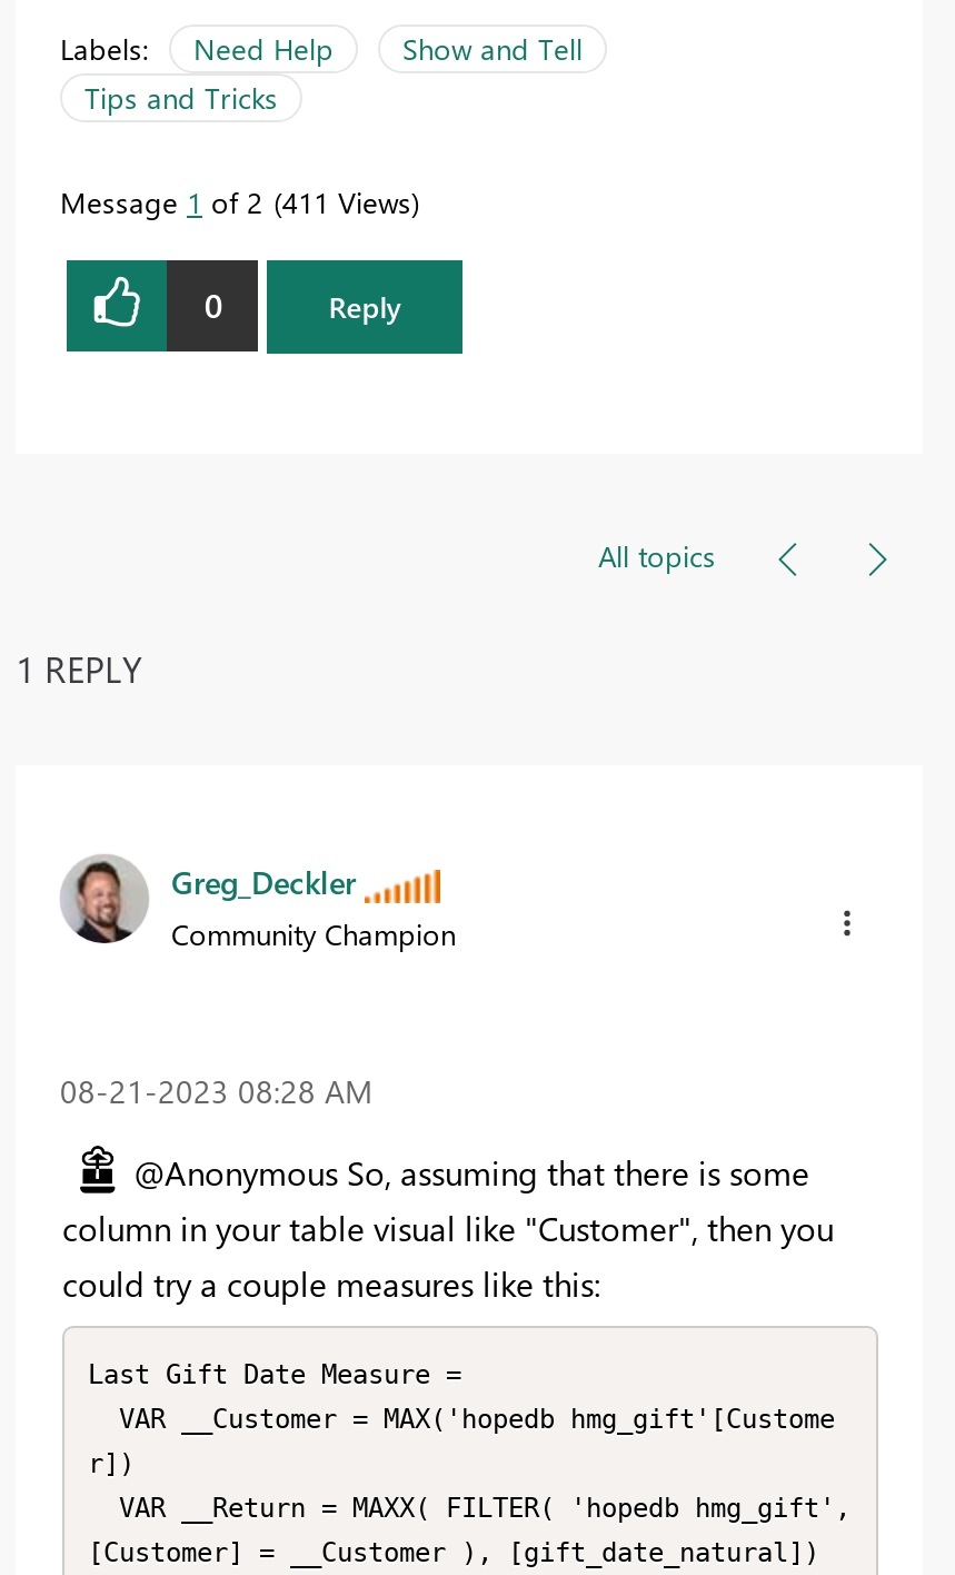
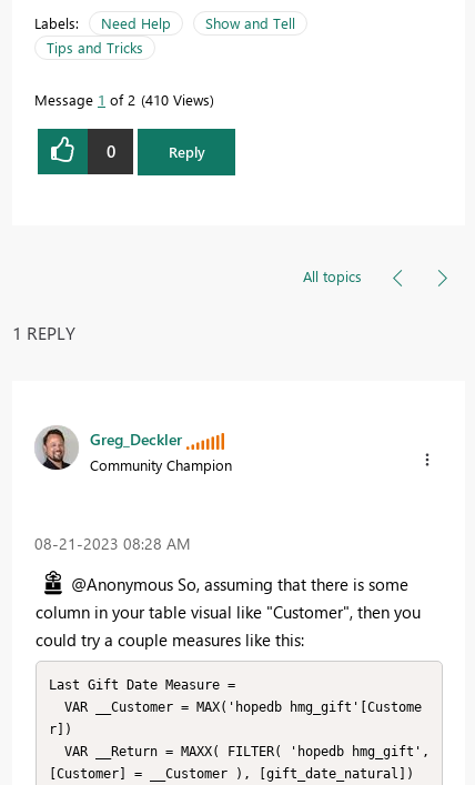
[60,182,411,219] Message 1 of 2 411 Views -> [34,89,210,108] Message 1 of 2 410 Views

